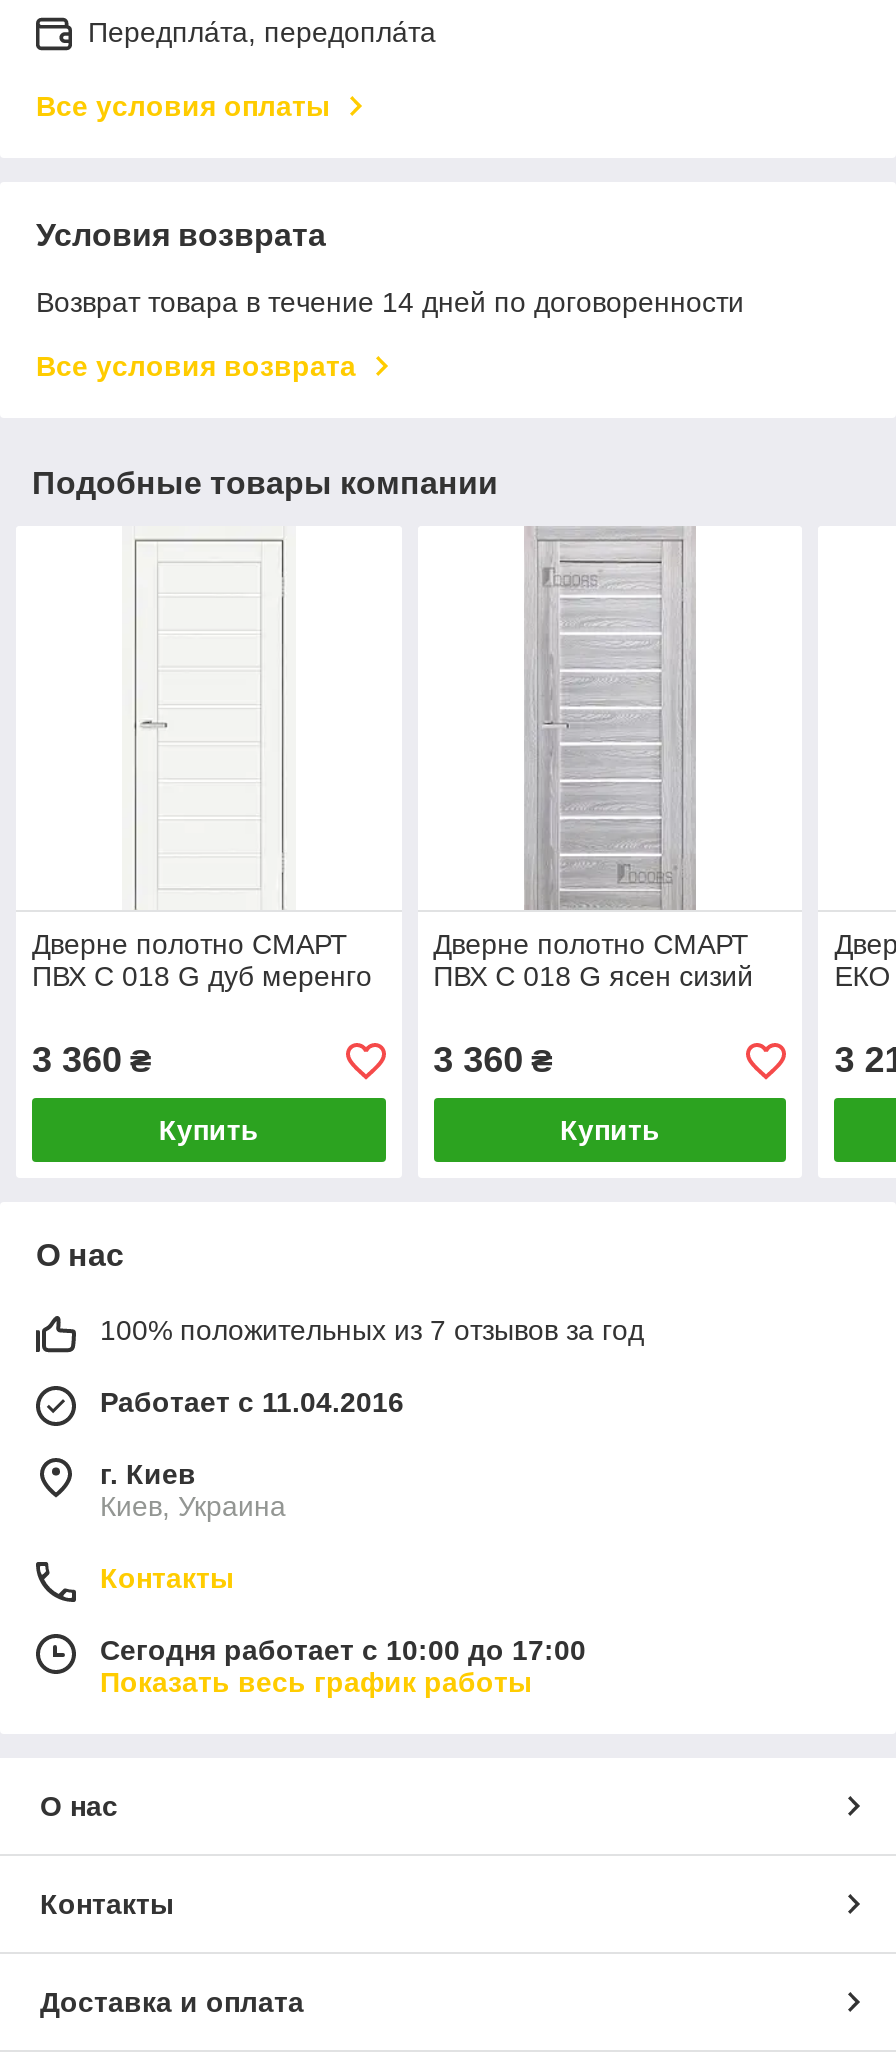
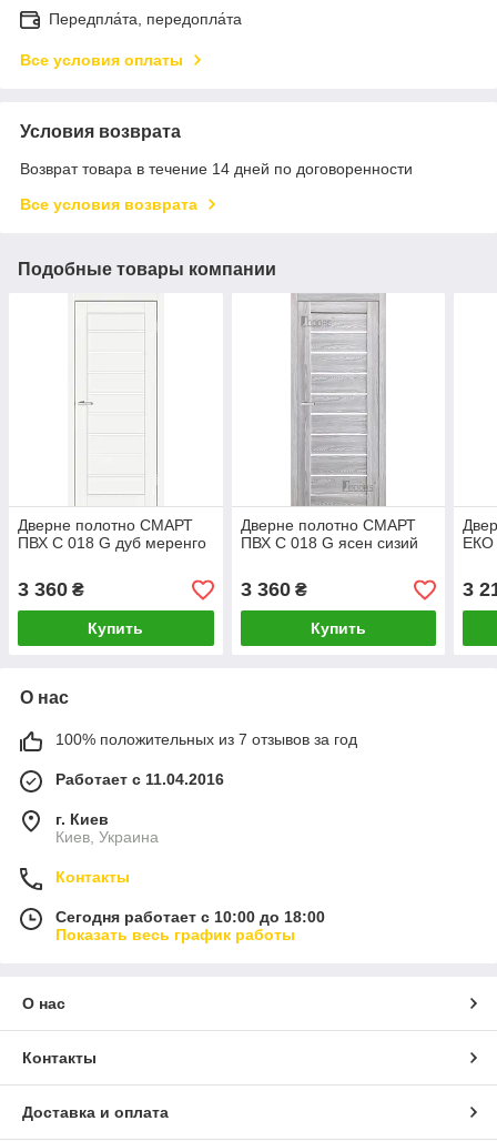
[100,1635,586,1667] Сегодня работает с 10:00 до 17:00 -> [55,908,325,926] Сегодня работает с 10:00 до 18:00

